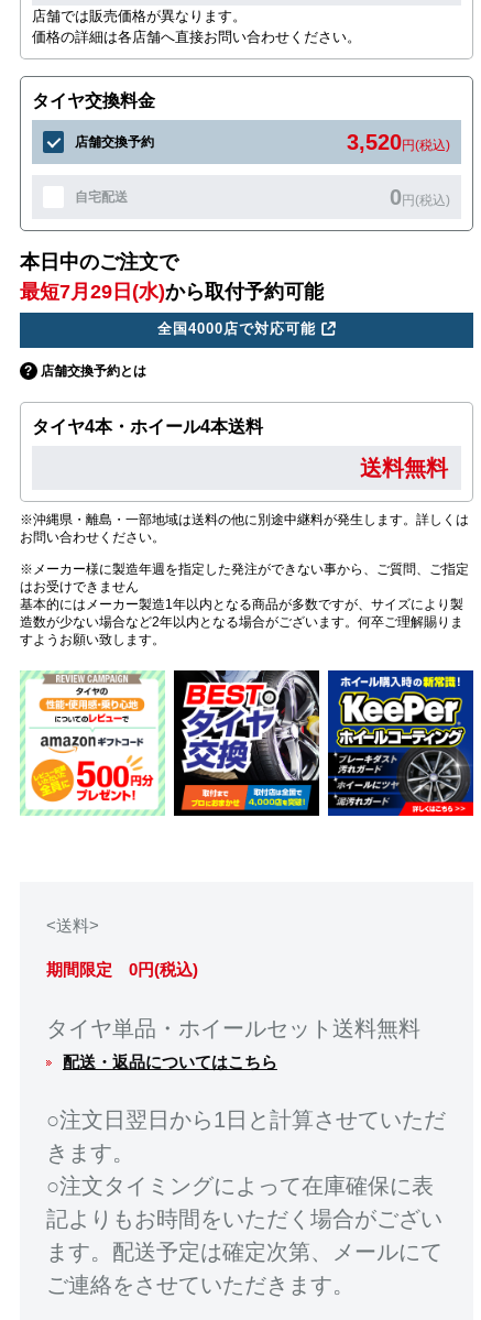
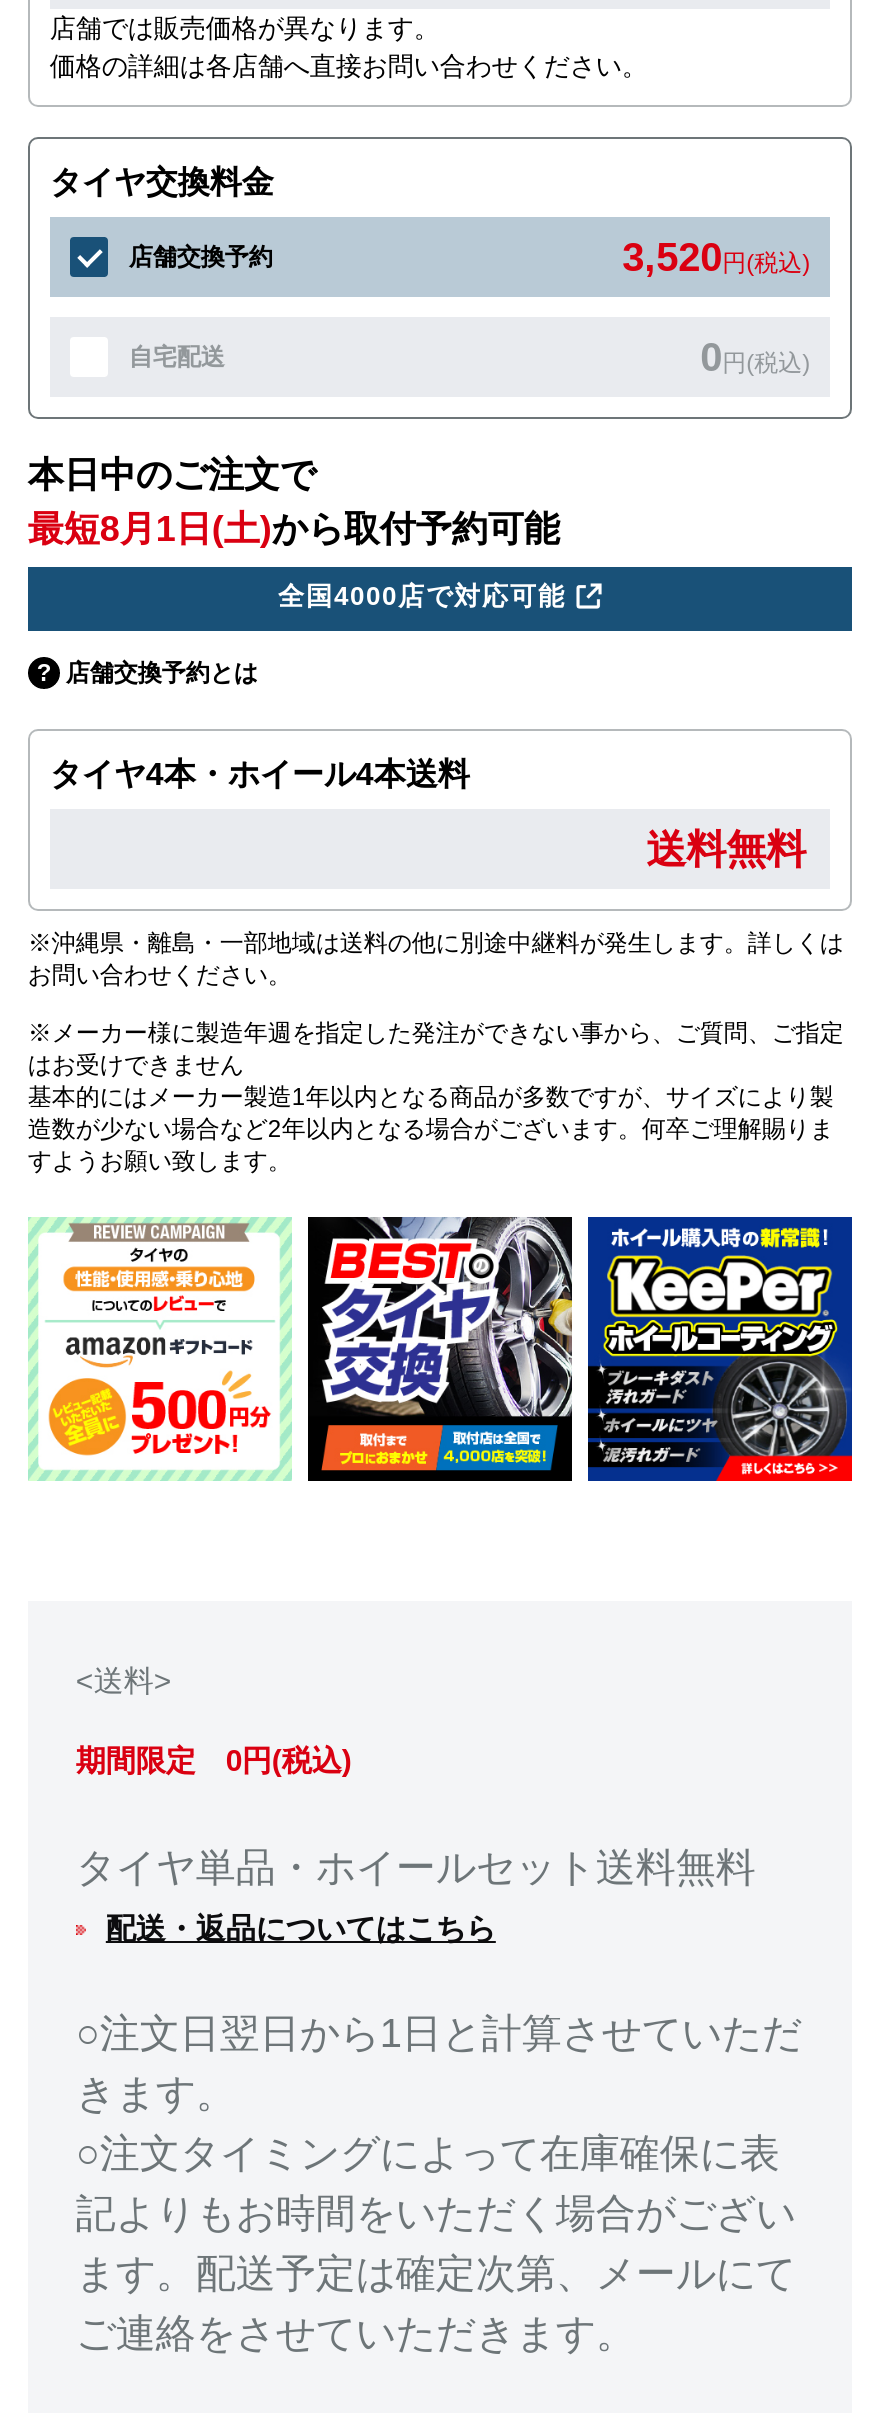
[20,280,323,302] 最短7月29日(水)から取付予約可能 -> [28,508,560,548] 最短8月1日(土)から取付予約可能

